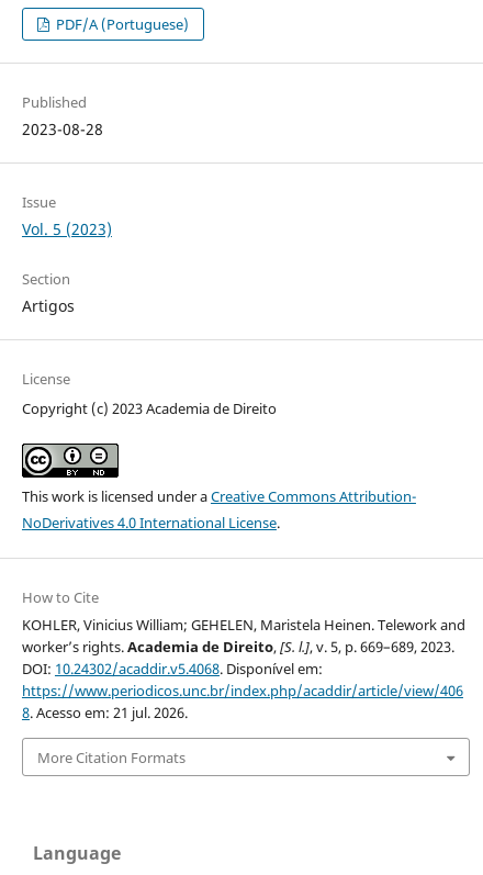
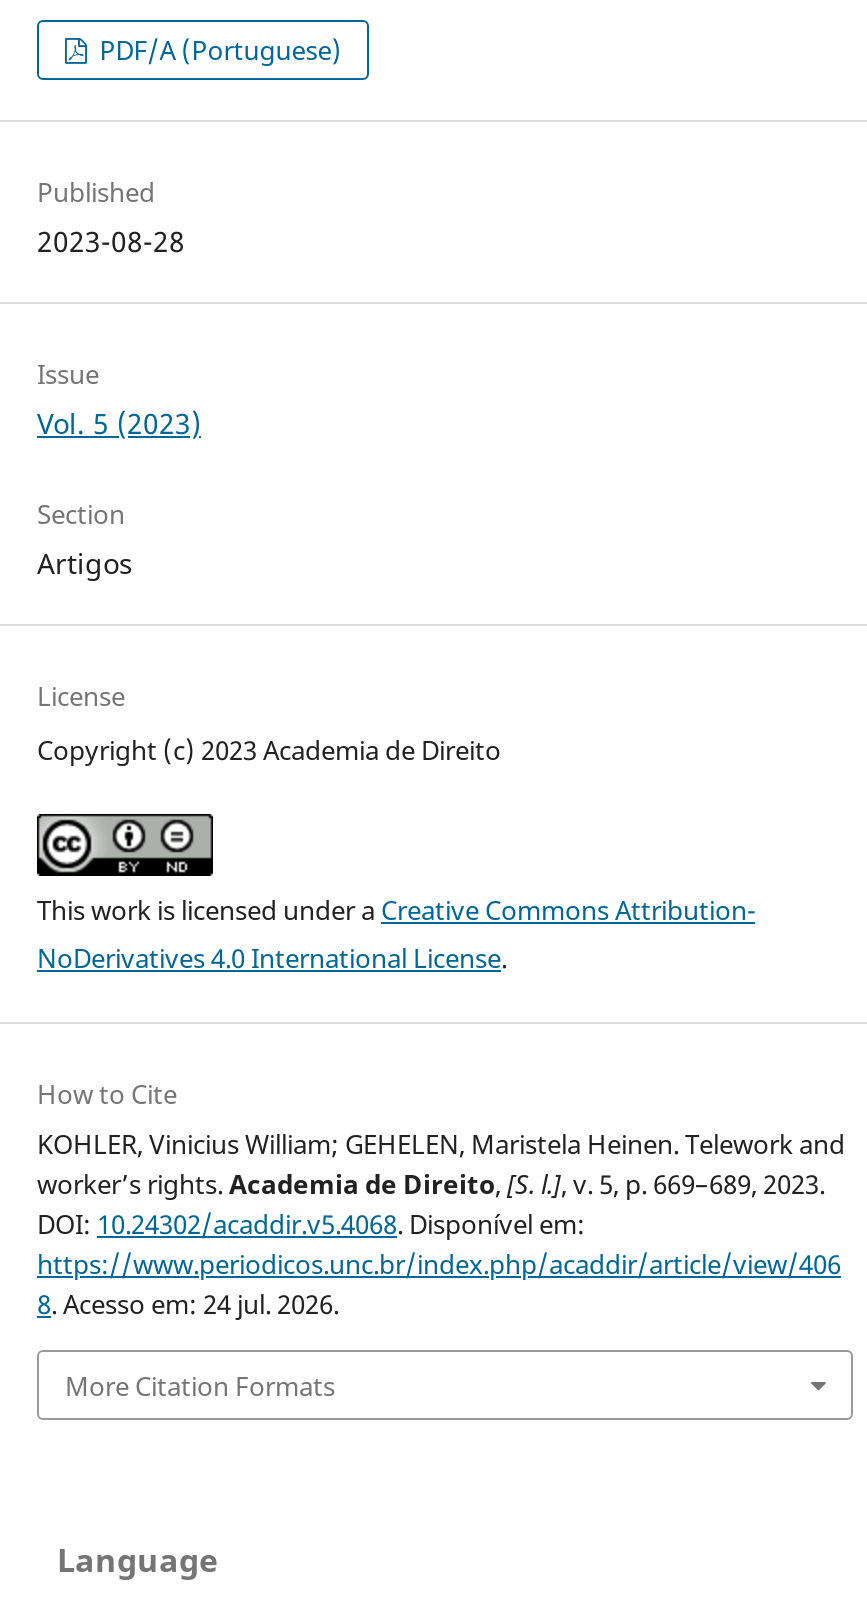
[22,703,188,723] 8. Acesso em: 21 jul. 2026. -> [37,1286,339,1322] 8. Acesso em: 24 jul. 2026.

